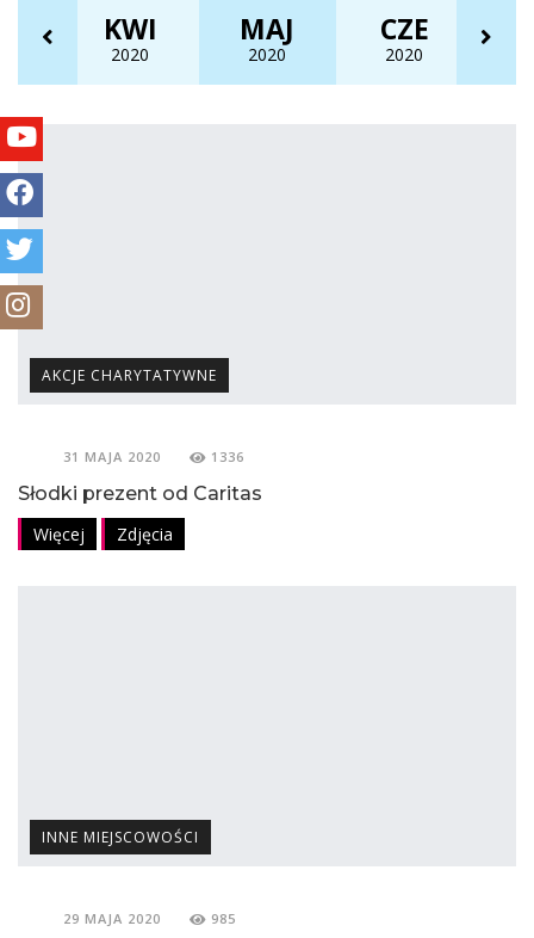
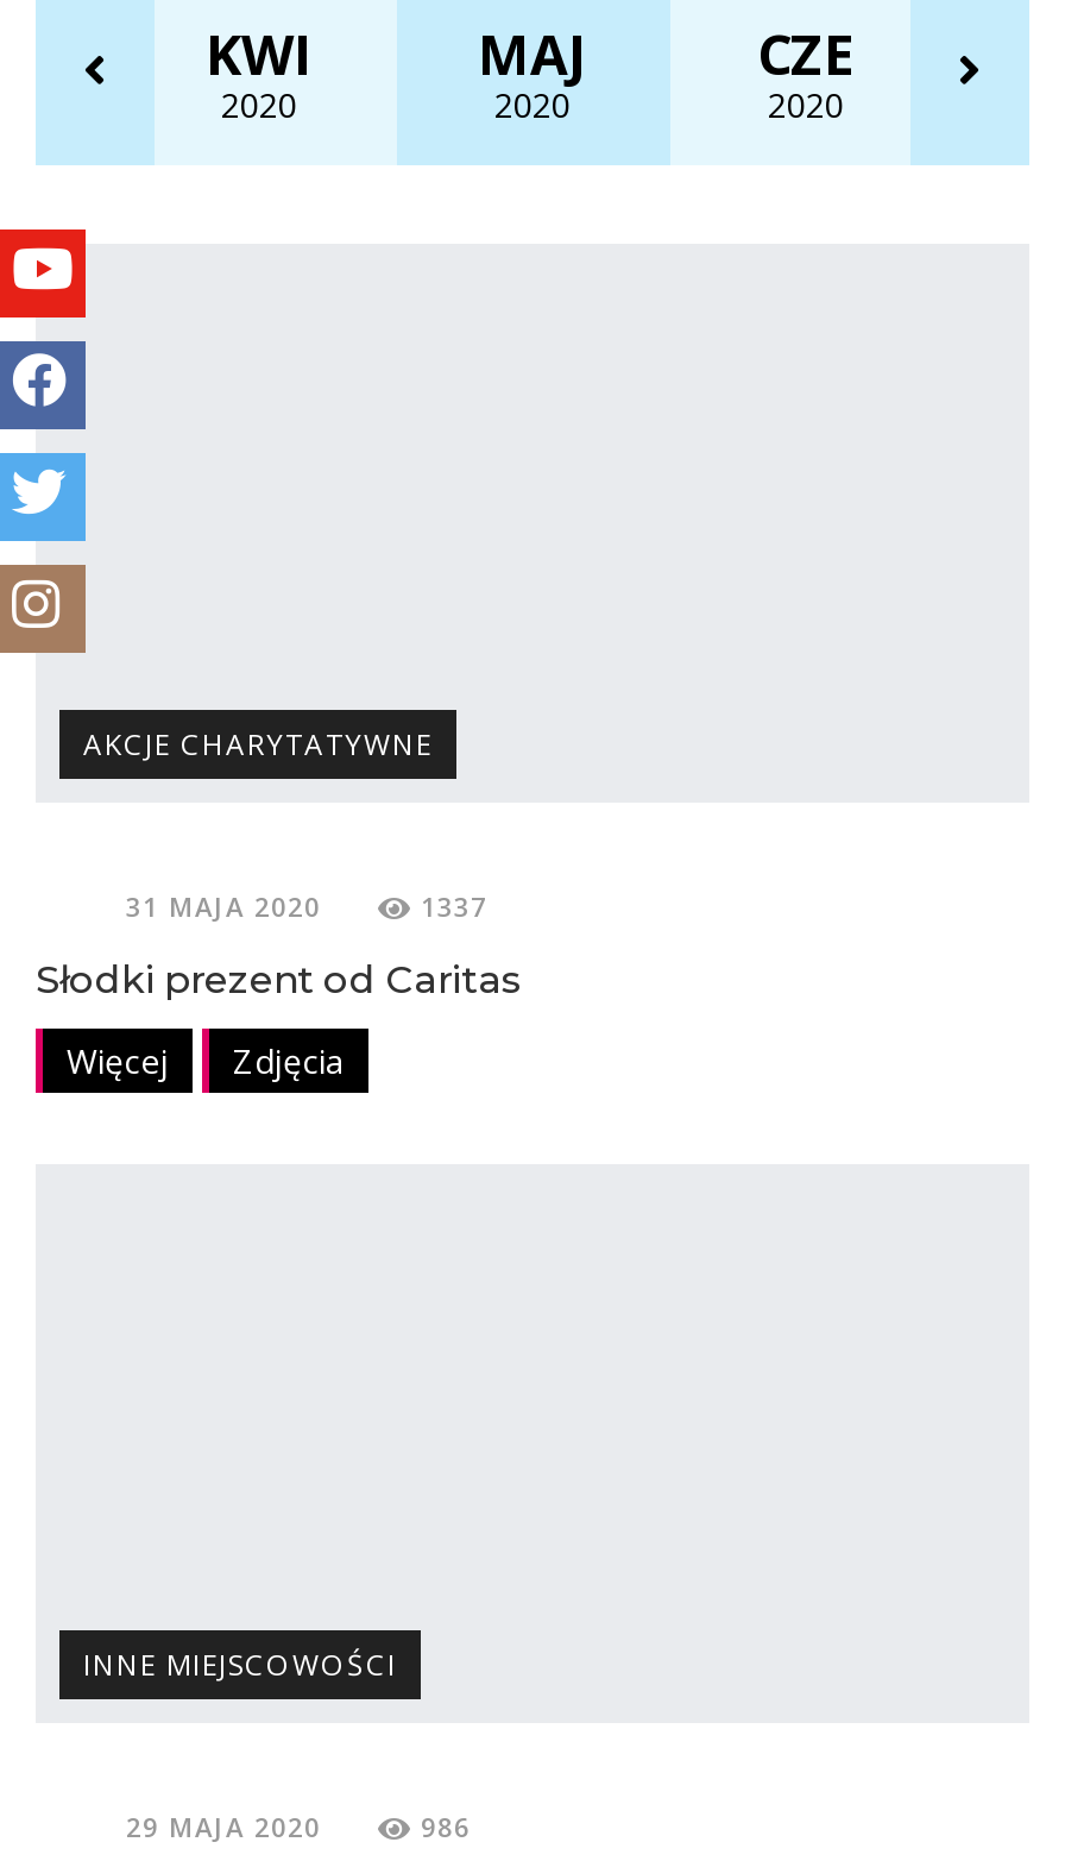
[211,448,244,466] 1336 -> [421,889,487,924] 1337
[211,910,236,927] 985 -> [421,1809,471,1845] 986

